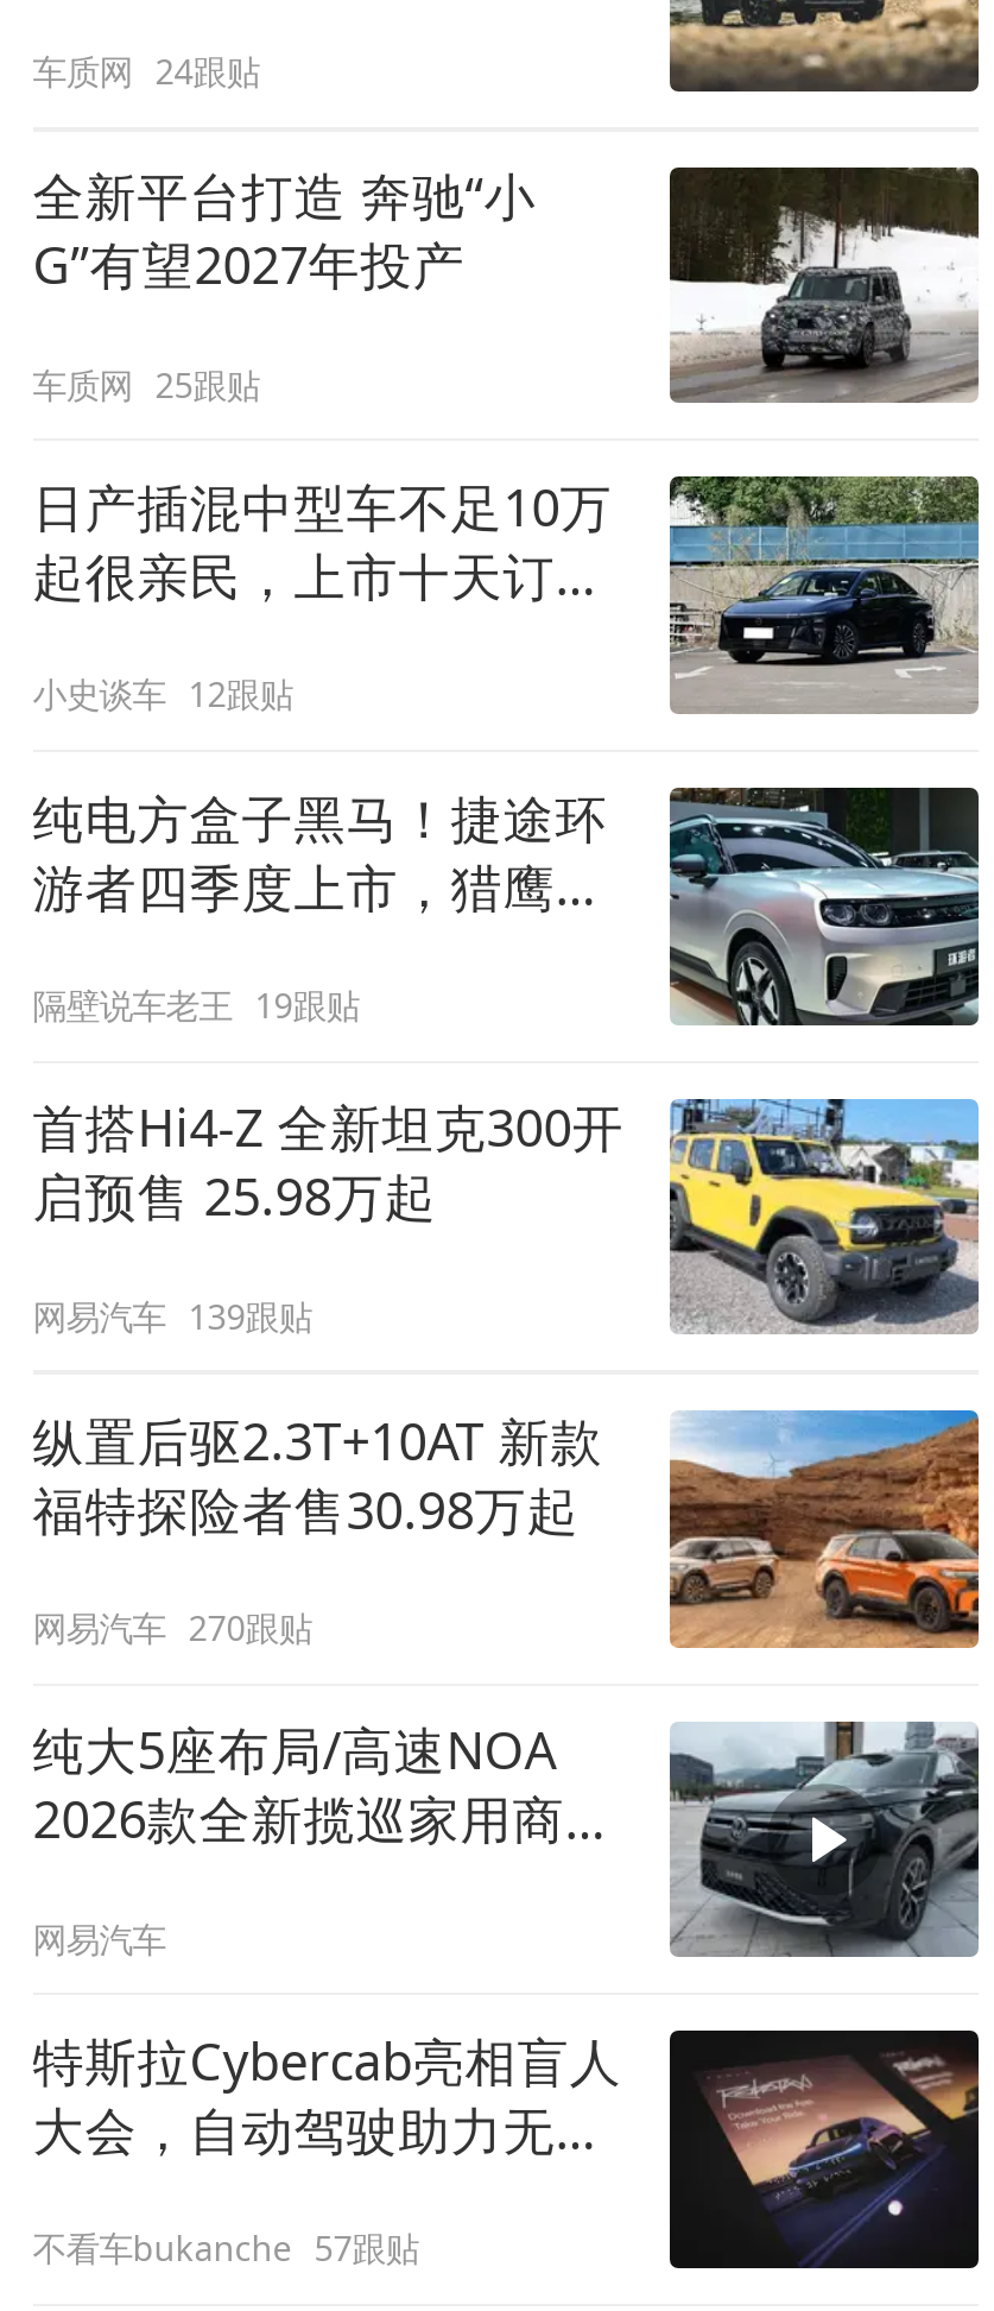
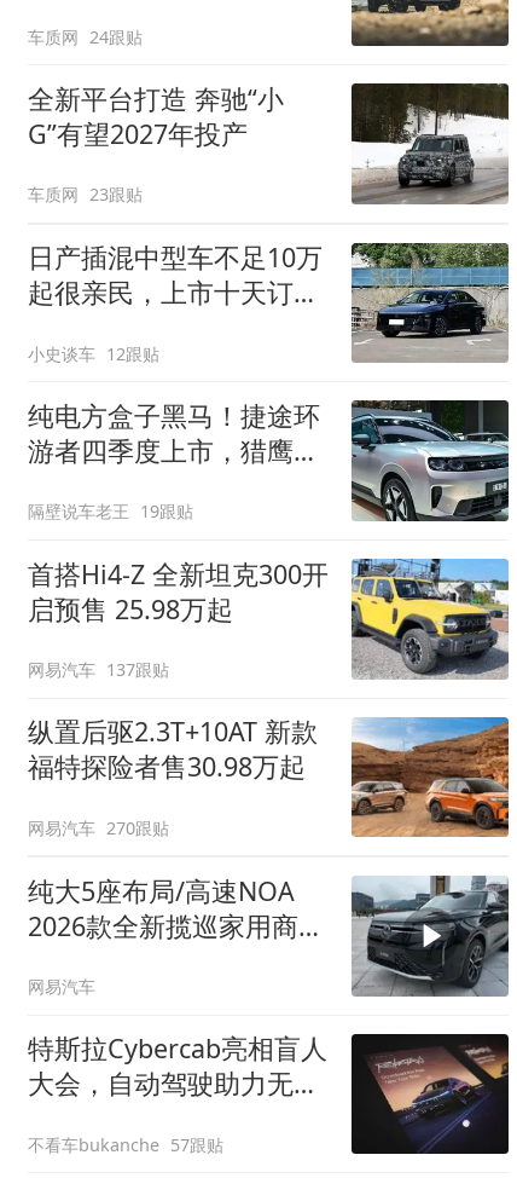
[33,362,260,407] 车质网 25跟贴 -> [27,183,143,206] 车质网 23跟贴
[33,1293,312,1338] 网易汽车 139跟贴 -> [27,658,169,681] 网易汽车 137跟贴

